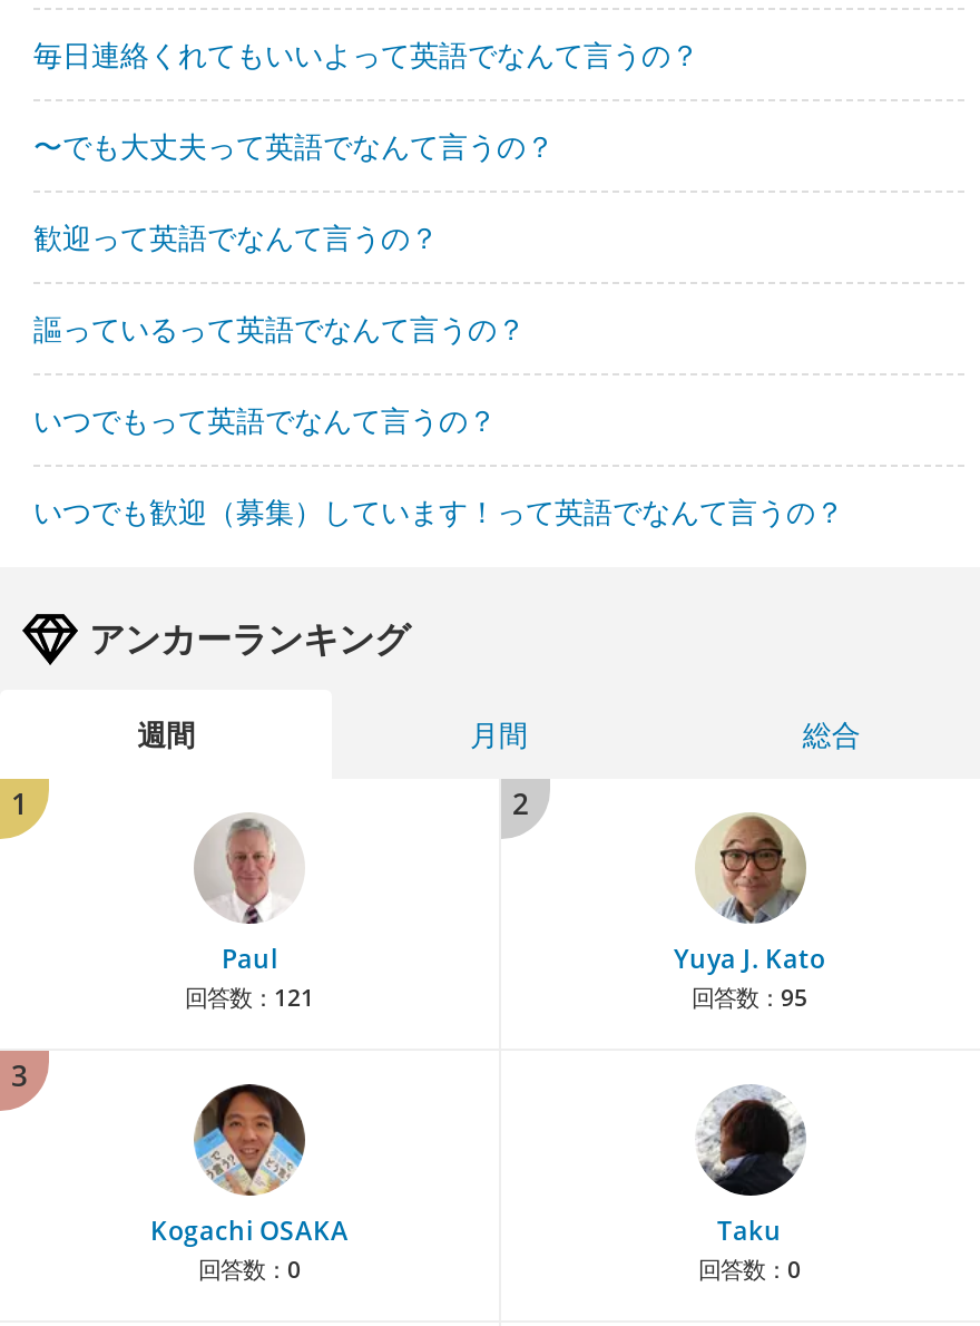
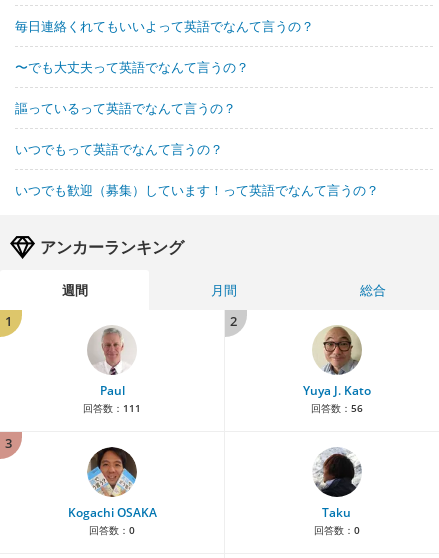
[33,218,439,258] 歓迎って英語でなんて言うの？ -> none
[185,983,314,1014] 回答数：121 -> [83,401,141,415] 回答数：111
[692,983,807,1014] 回答数：95 -> [310,401,362,415] 回答数：56

